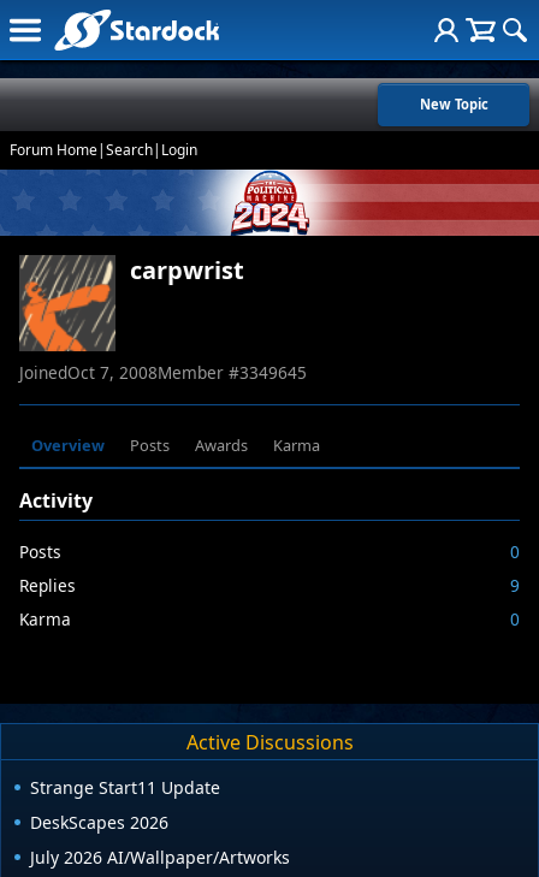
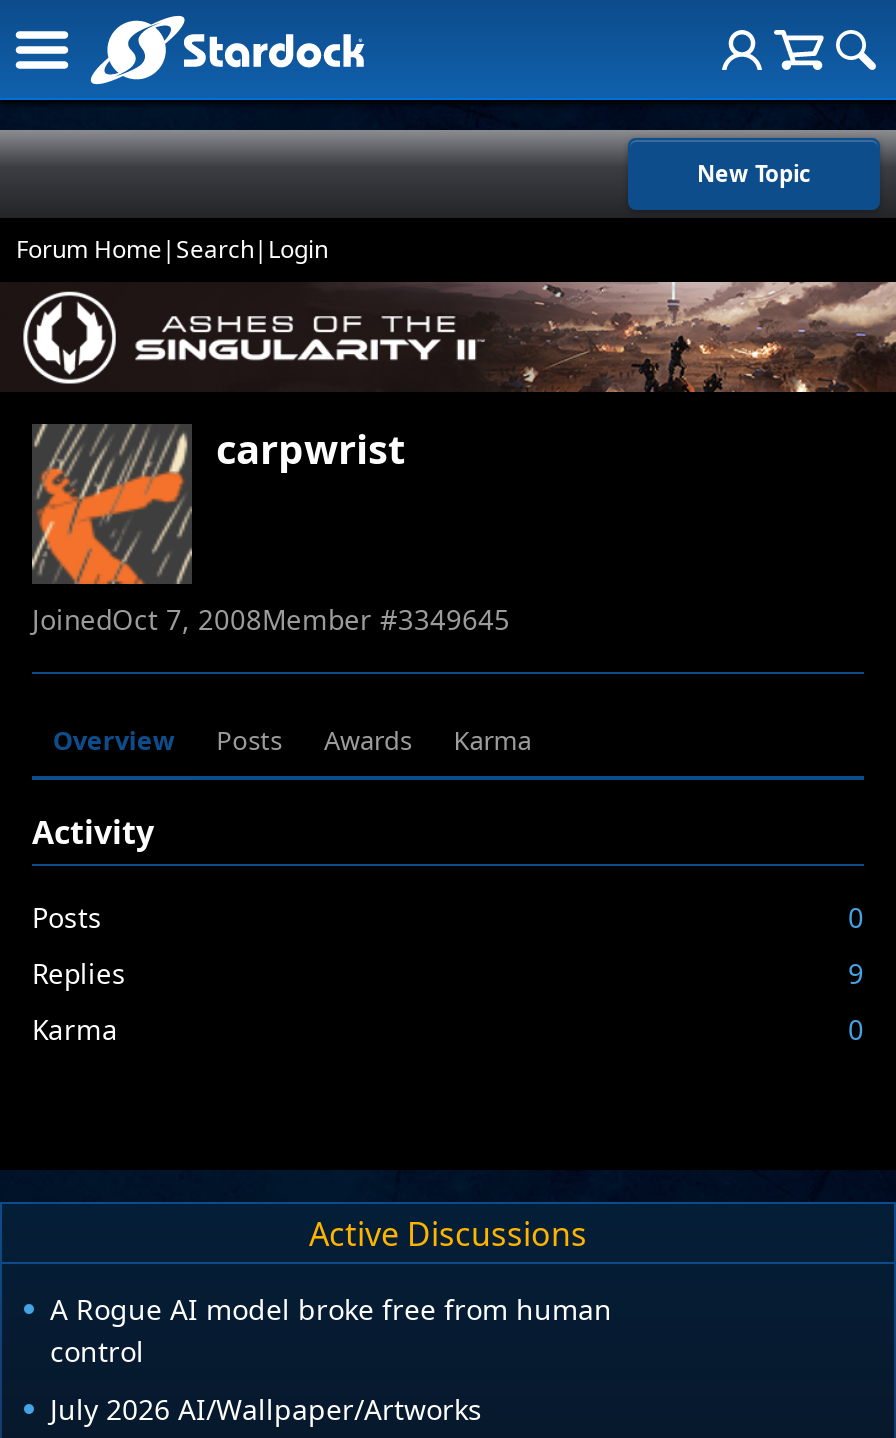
[4,168,535,237] [image] -> [6,280,890,394] [image]
[30,776,220,834] Strange Start11 Update | DeskScapes 2026 -> [50,1290,612,1370] A Rogue AI model broke free from human | control

